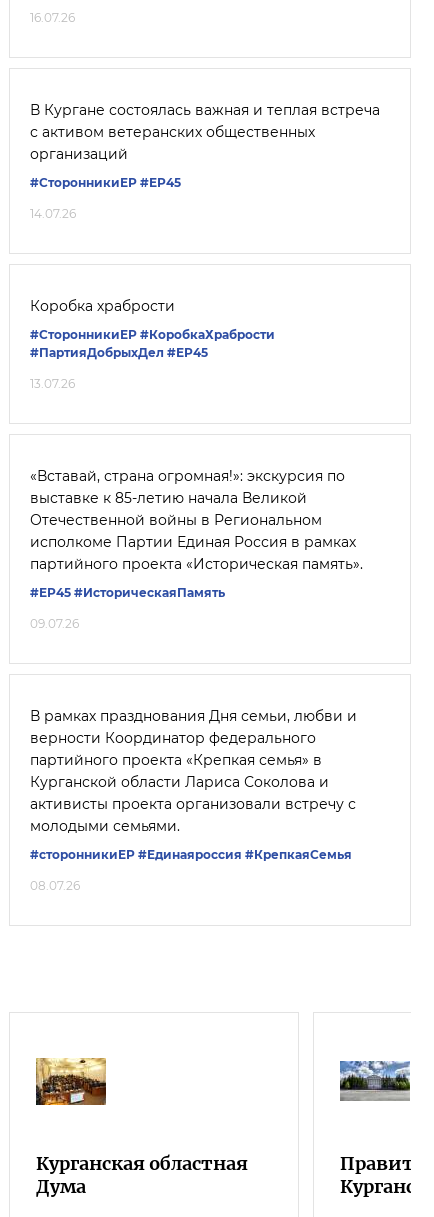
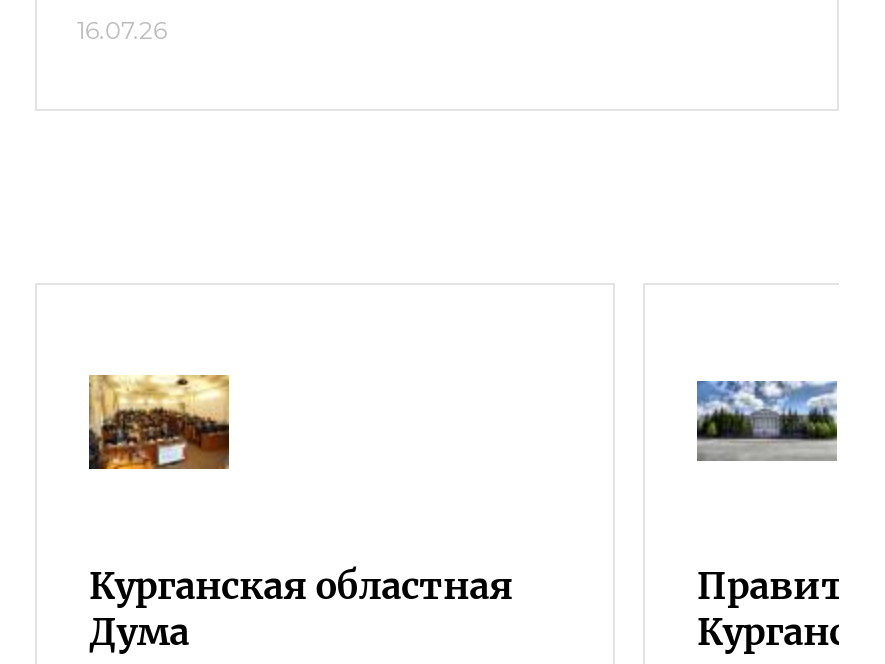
[30,101,380,221] В Кургане состоялась важная и теплая встреча | с активом ветеранских общественных | организаций | #СторонникиЕР #ЕР45 | 14.07.26 -> none
[30,297,275,391] Коробка храбрости | #СторонникиЕР #КоробкаХрабрости | #ПартияДобрыхДел #ЕР45 | 13.07.26 -> none
[30,467,363,631] «Вставай, страна огромная!»: экскурсия по | выставке к 85‑летию начала Великой | Отечественной войны в Региональном | исполкоме Партии Единая Россия в рамках | партийного проекта «Историческая память». | #ЕР45 #ИсторическаяПамять | 09.07.26 -> none
[30,707,357,893] В рамках празднования Дня семьи, любви и | верности Координатор федерального | партийного проекта «Крепкая семья» в | Курганской области Лариса Соколова и | активисты проекта организовали встречу с | молодыми семьями. | #сторонникиЕР #Единаяроссия #КрепкаяСемья | 08.07.26 -> none

